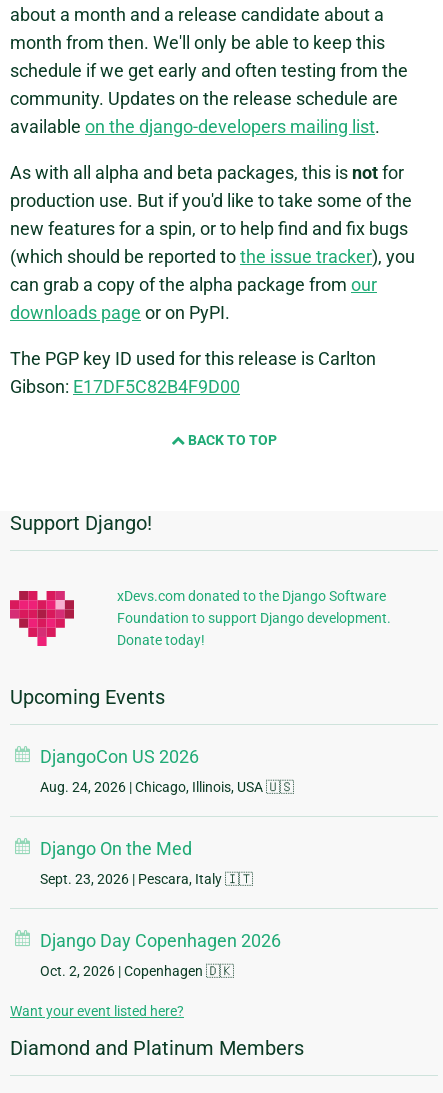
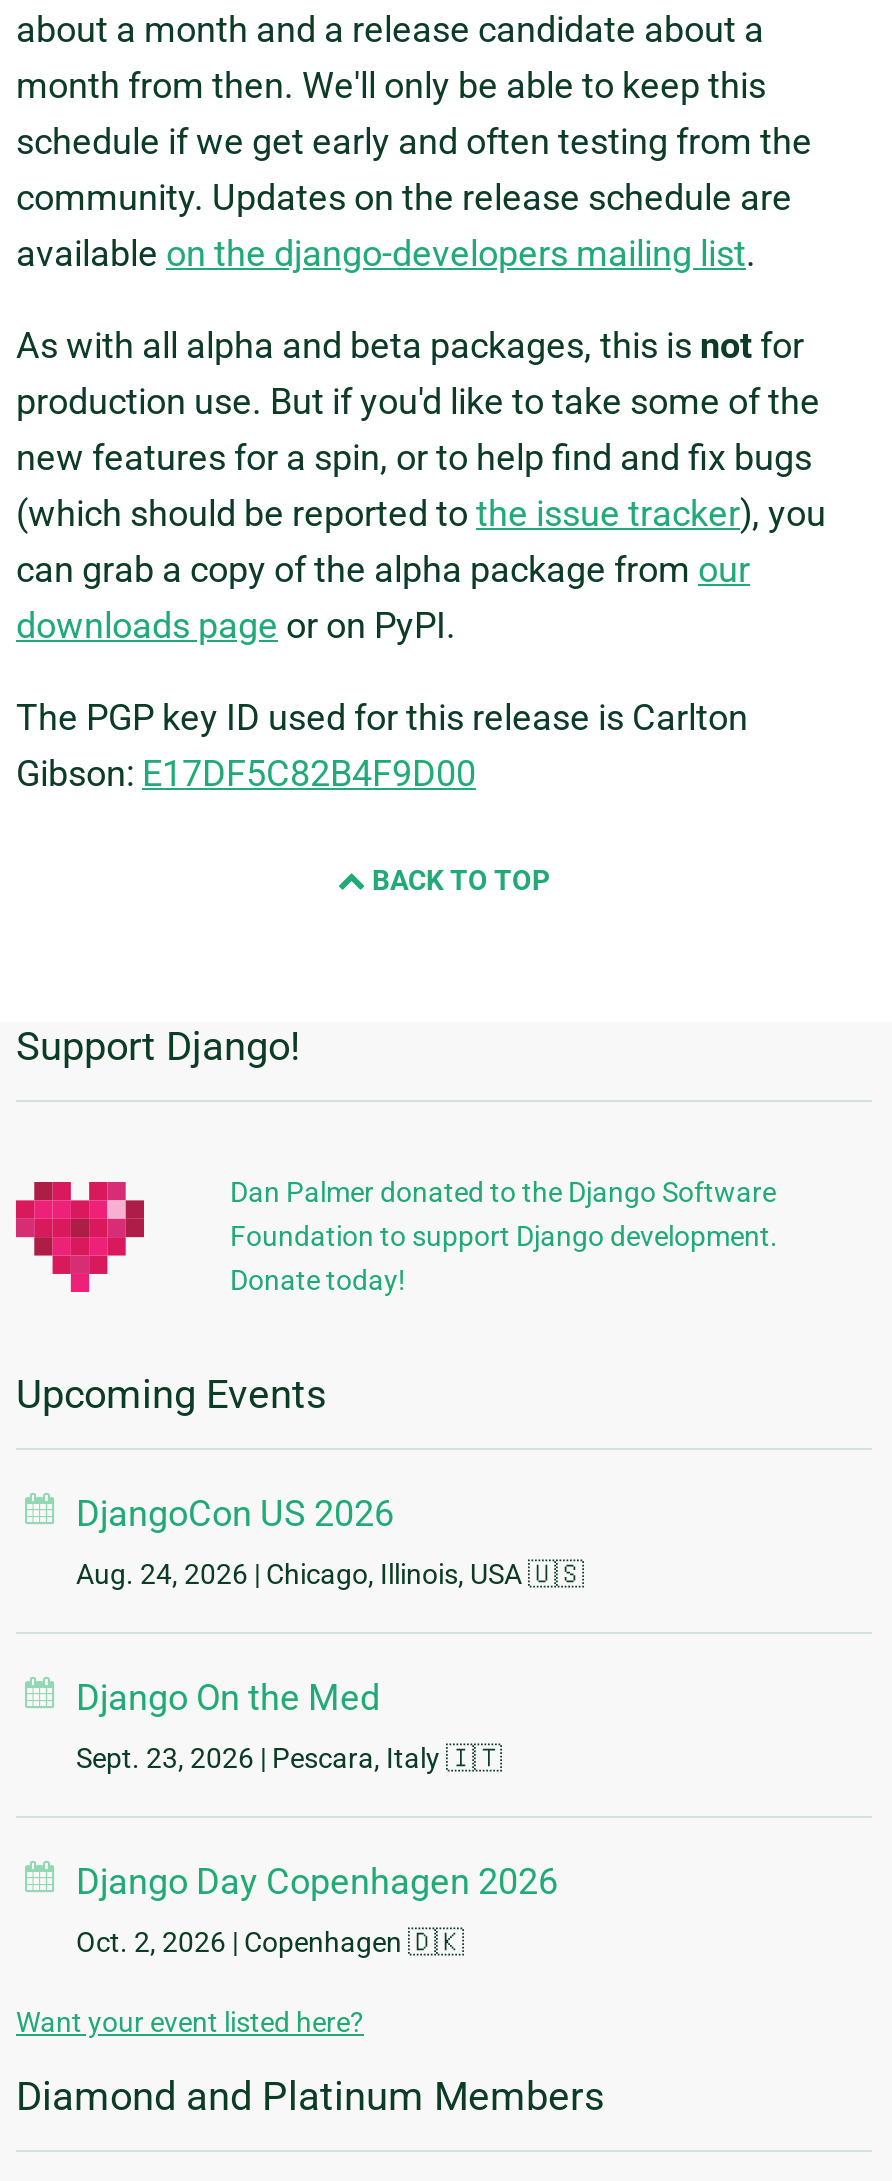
[117,588,386,604] xDevs.com donated to the Django Software -> [230,1176,776,1208] Dan Palmer donated to the Django Software

